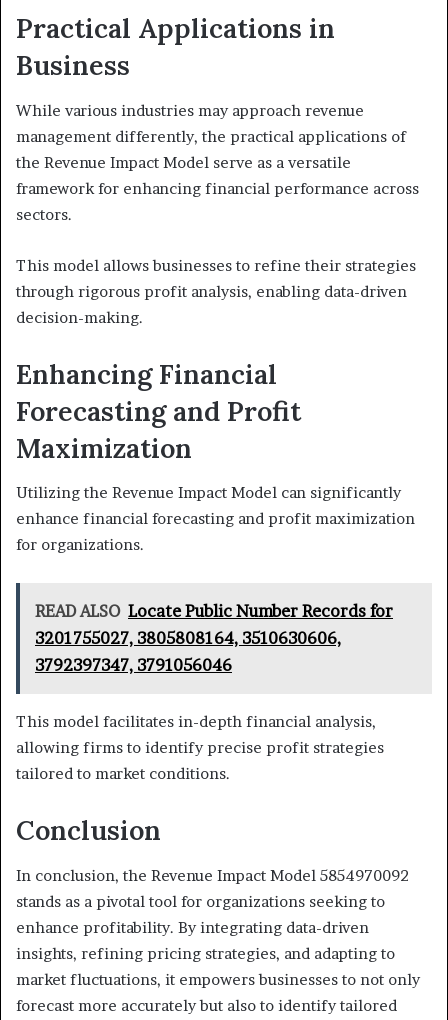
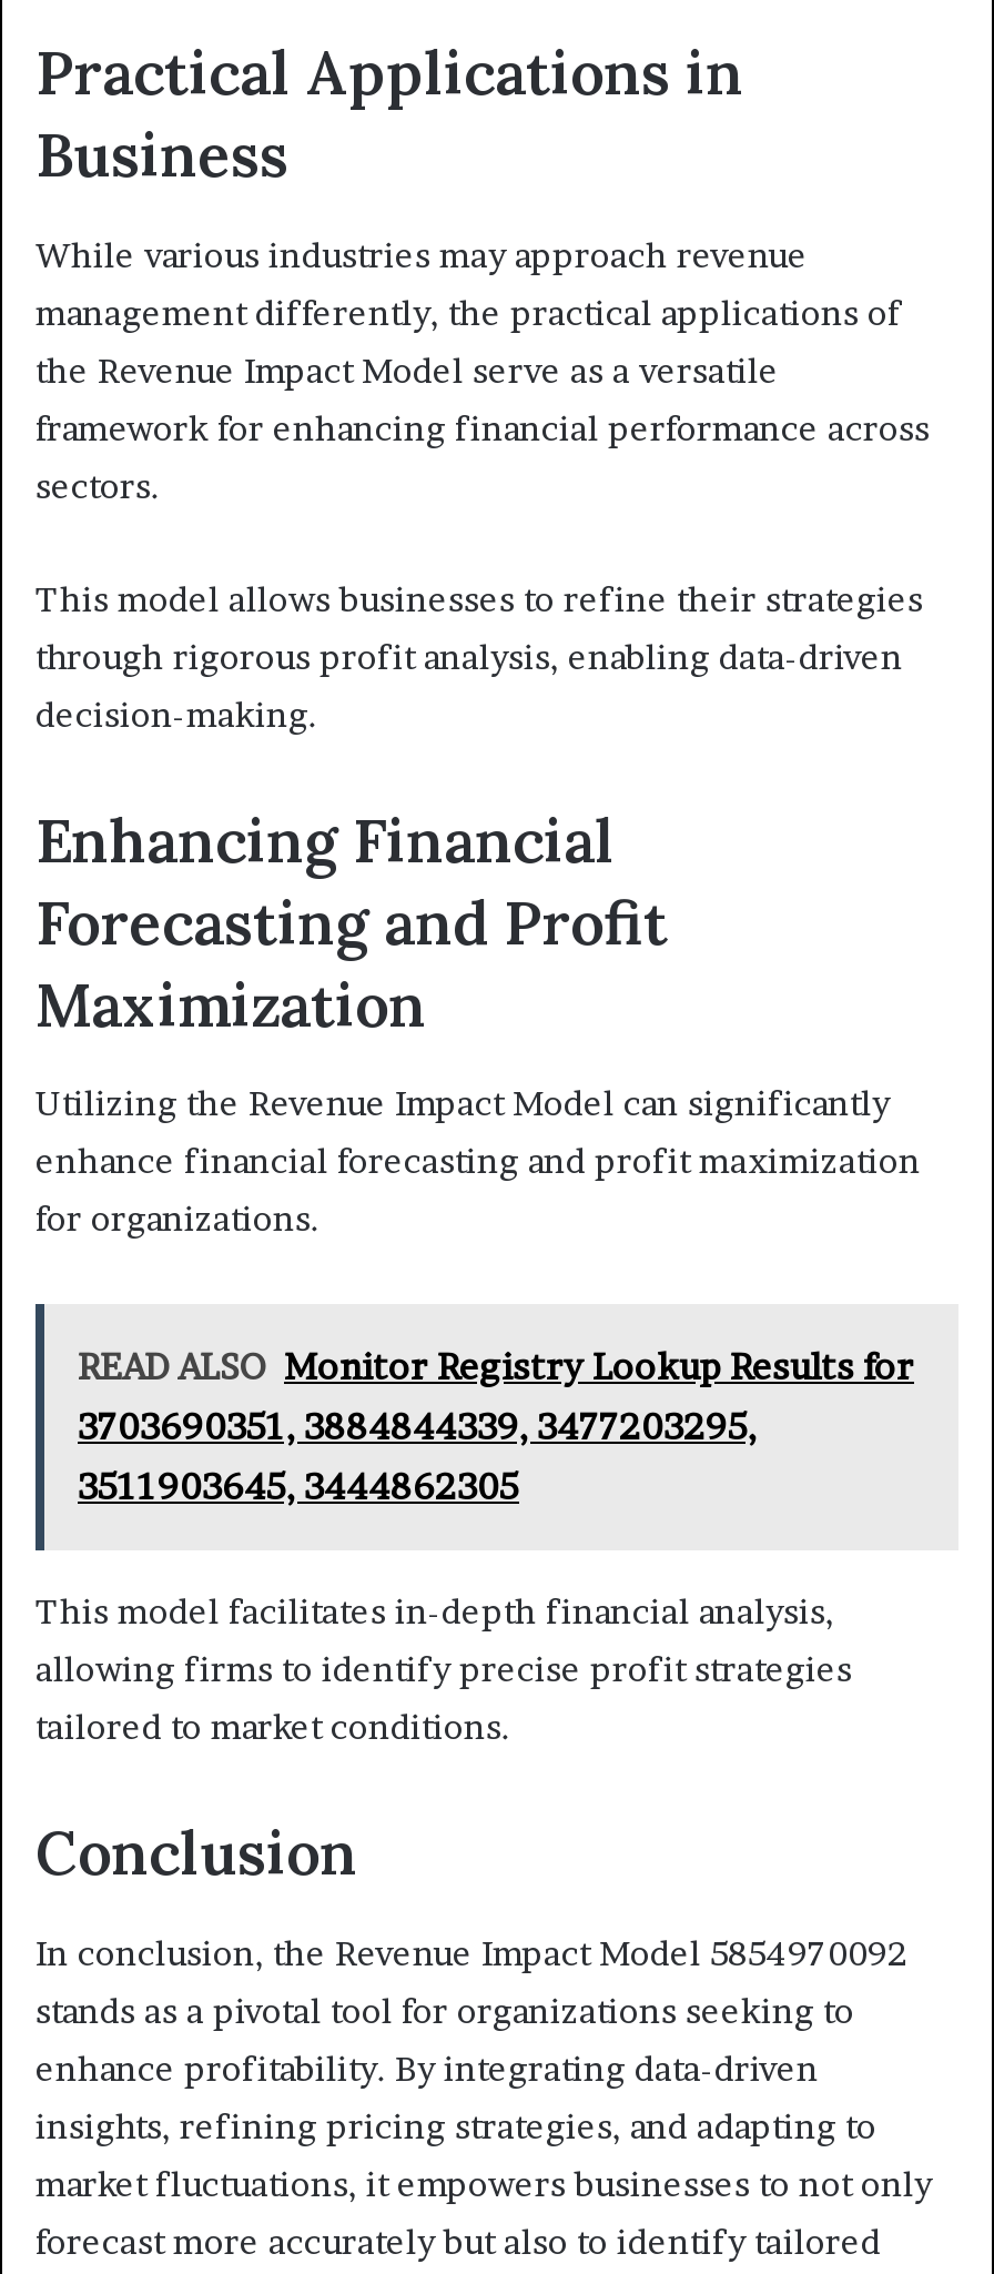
[35,601,393,621] READ ALSO Locate Public Number Records for -> [78,1345,914,1389] READ ALSO Monitor Registry Lookup Results for
[35,628,341,648] 3201755027, 3805808164, 3510630606, -> [78,1405,757,1449] 3703690351, 3884844339, 3477203295,
[35,655,232,675] 3792397347, 3791056046 -> [78,1465,519,1509] 3511903645, 3444862305

